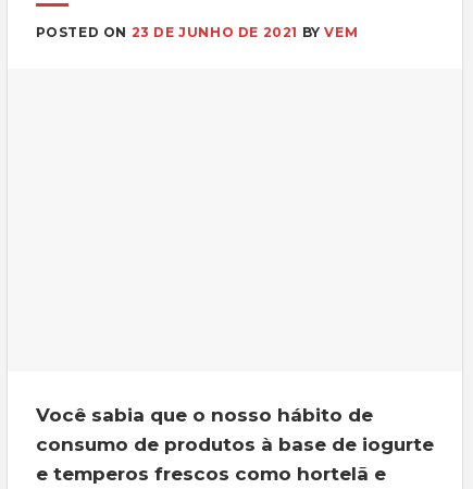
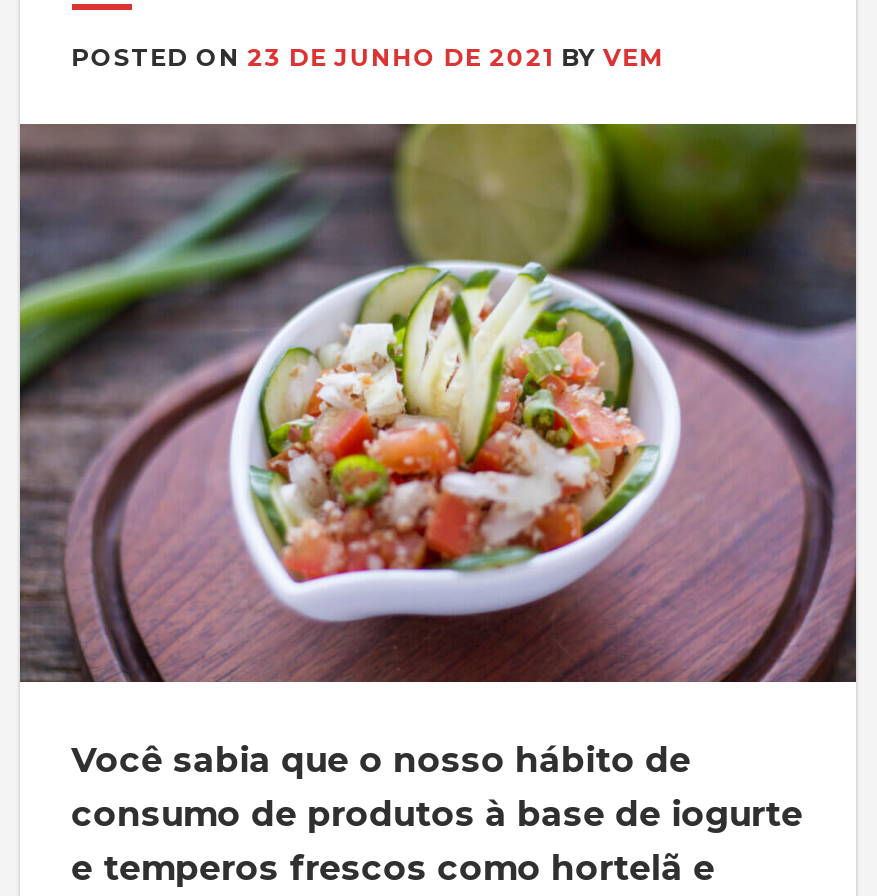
none -> [18,122,858,684] [image]

